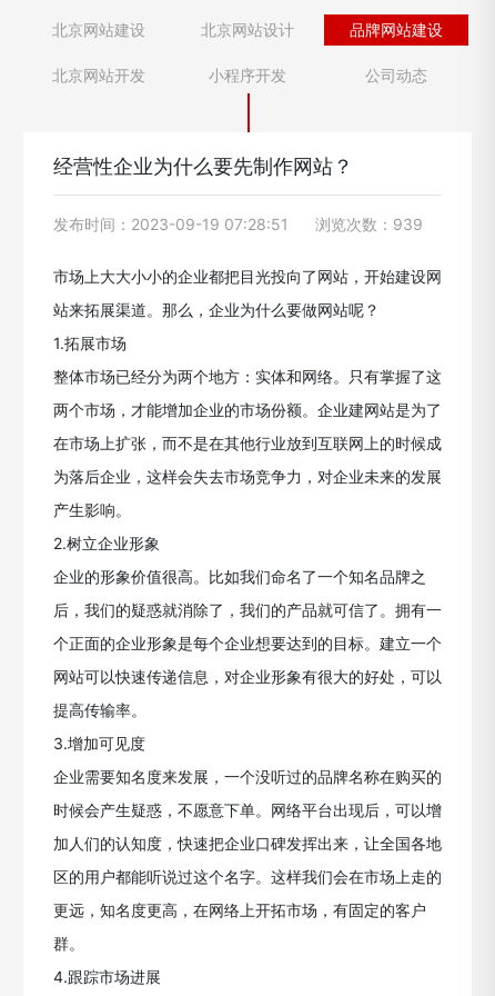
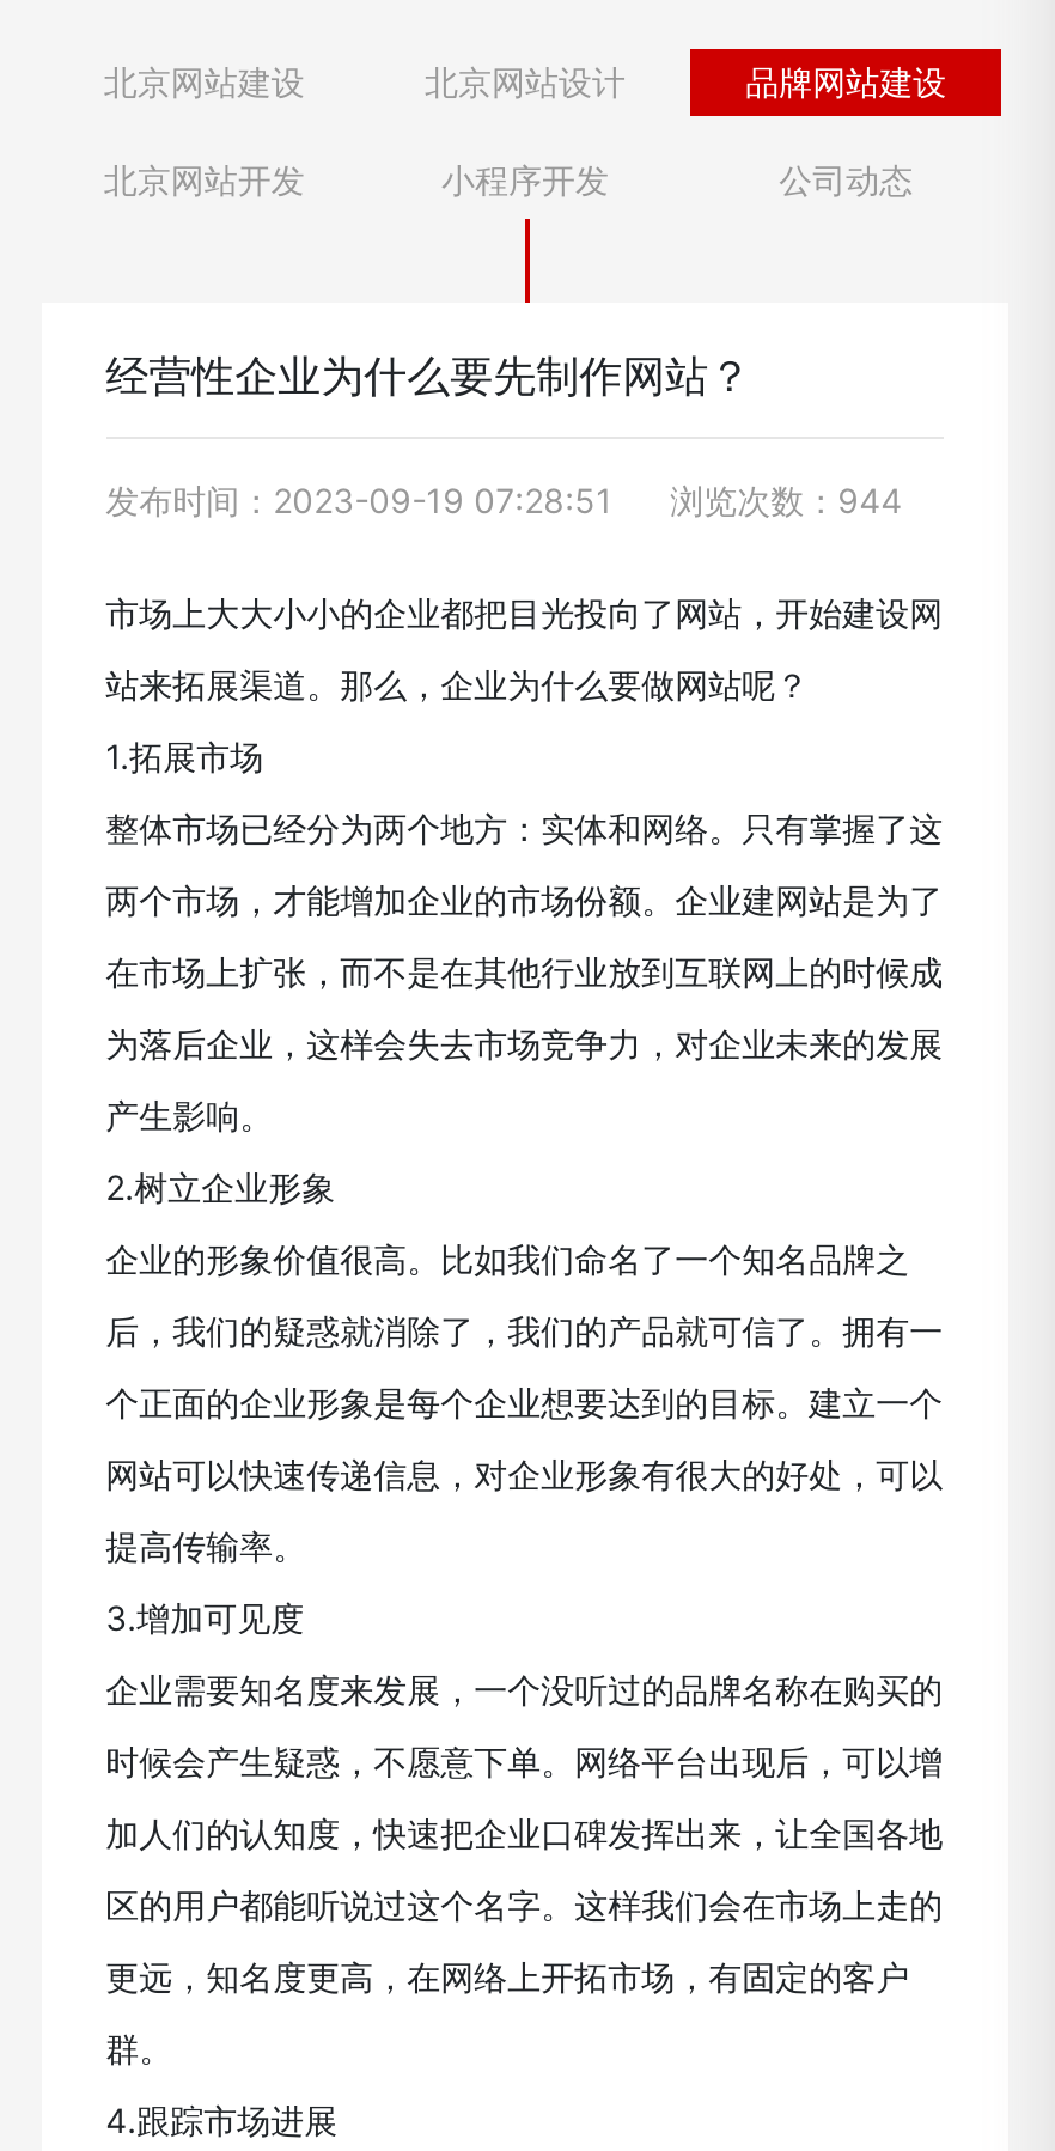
[53,215,422,234] 发布时间：2023-09-19 07:28:51 浏览次数：939 -> [105,480,902,521] 发布时间：2023-09-19 07:28:51 浏览次数：944

